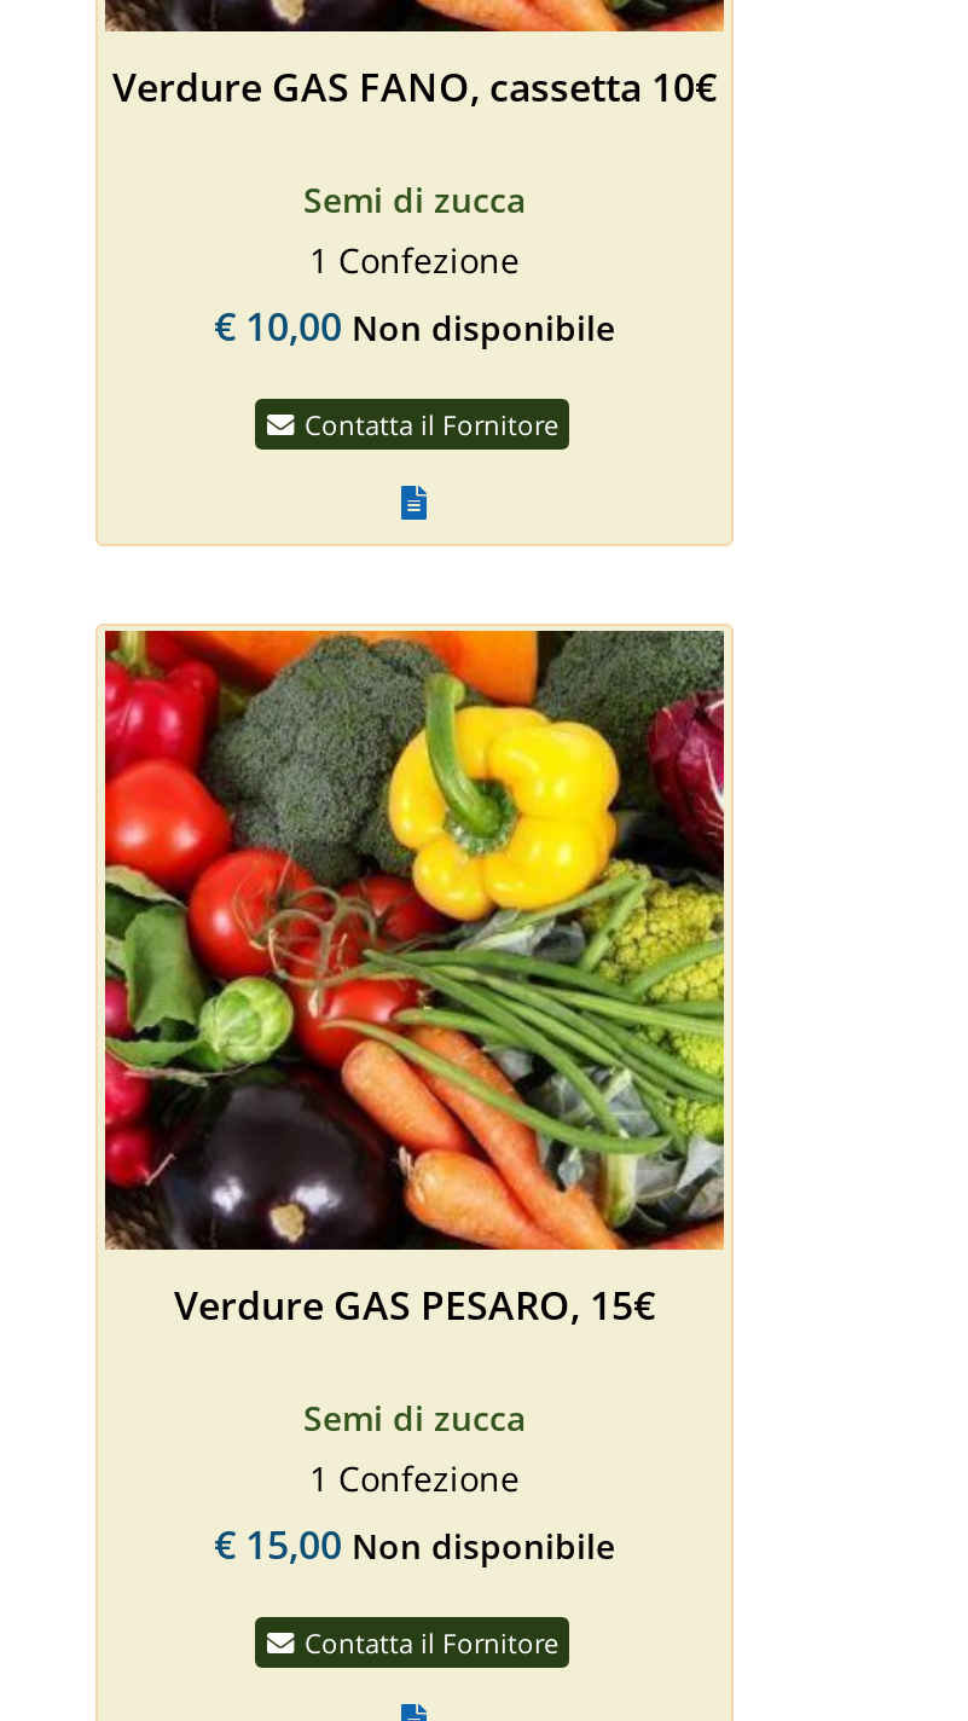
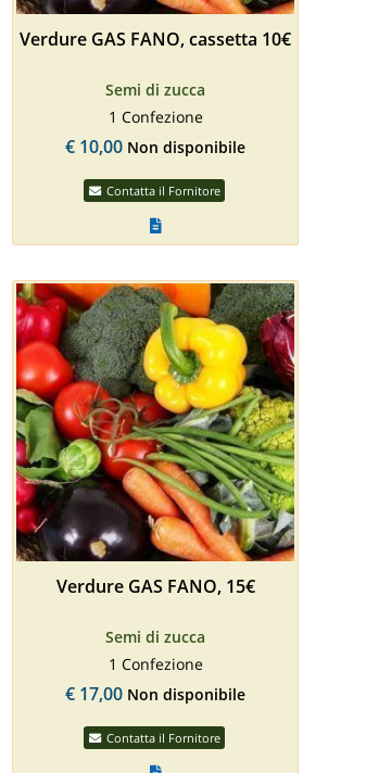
[174,1279,655,1332] Verdure GAS PESARO, 15€ -> [56,574,255,598] Verdure GAS FANO, 15€
[214,1518,615,1571] € 15,00 Non disponibile -> [65,682,245,706] € 17,00 Non disponibile

